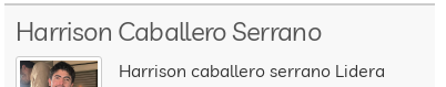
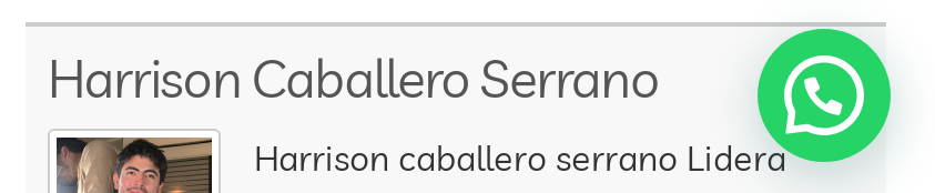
none -> [753,27,895,173] [image]

